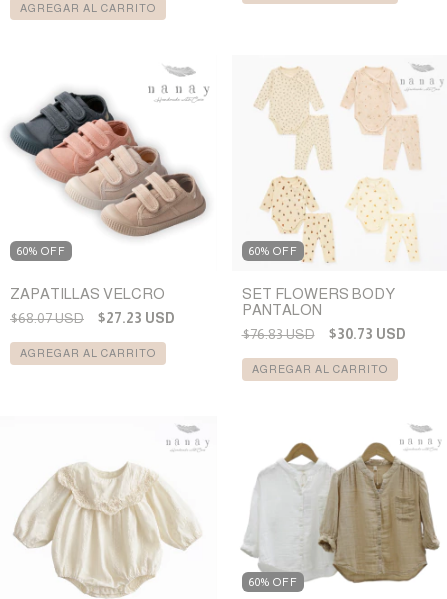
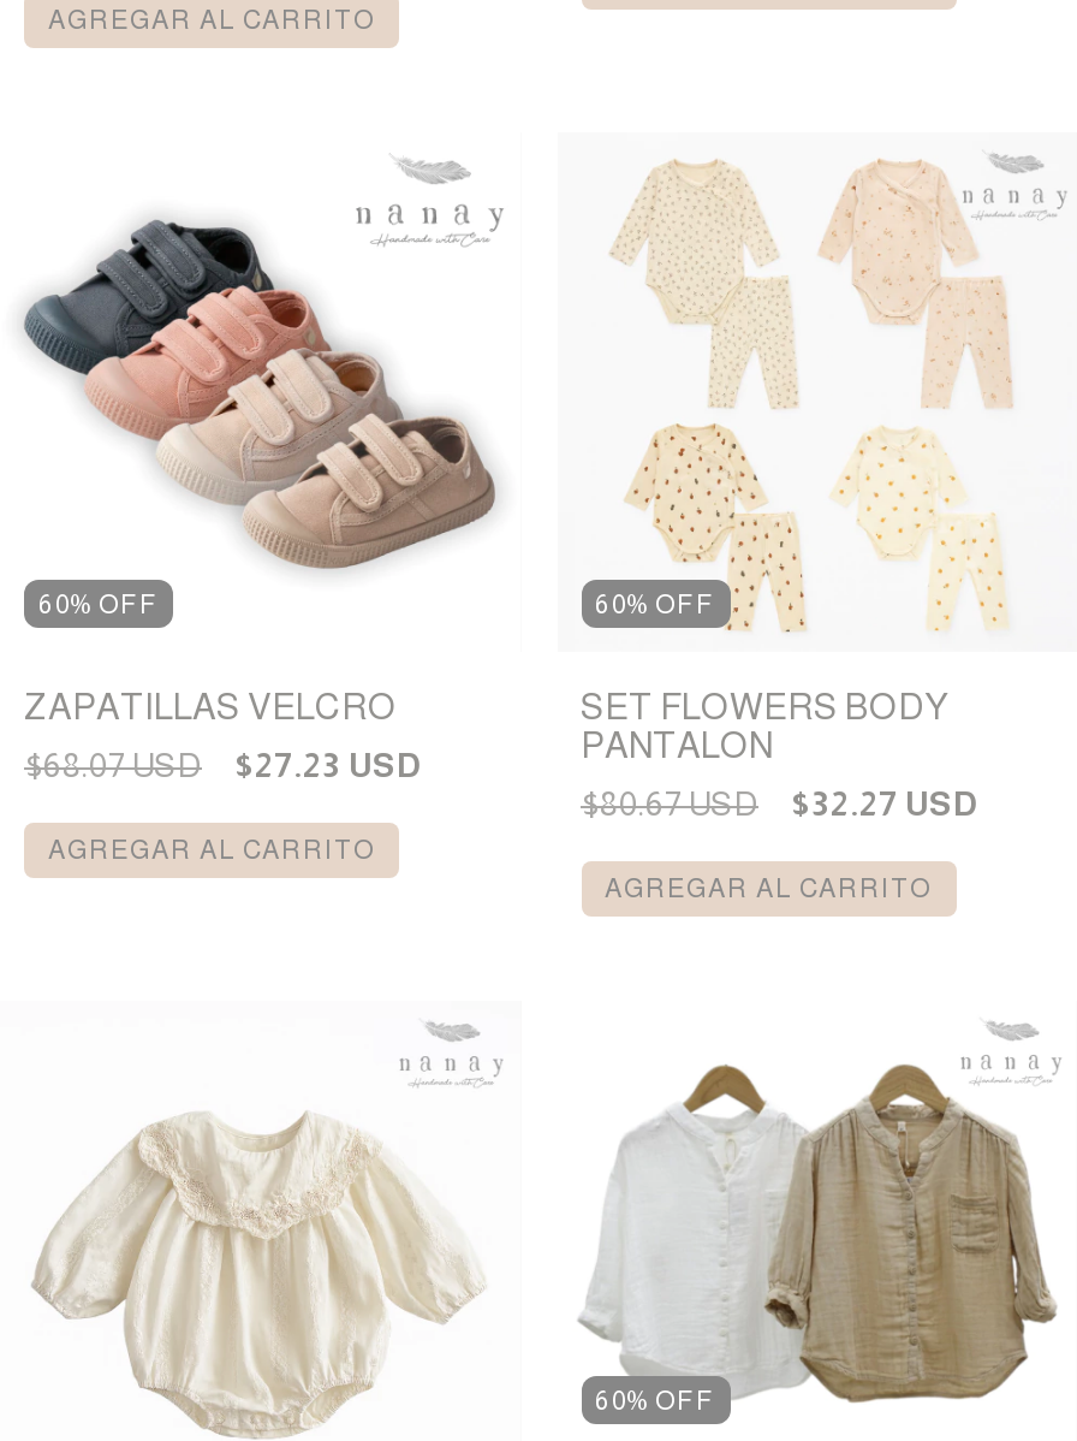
[241,326,314,342] $76.83 USD -> [581,784,758,823] $80.67 USD
[327,326,405,342] $30.73 USD -> [790,784,977,823] $32.27 USD

